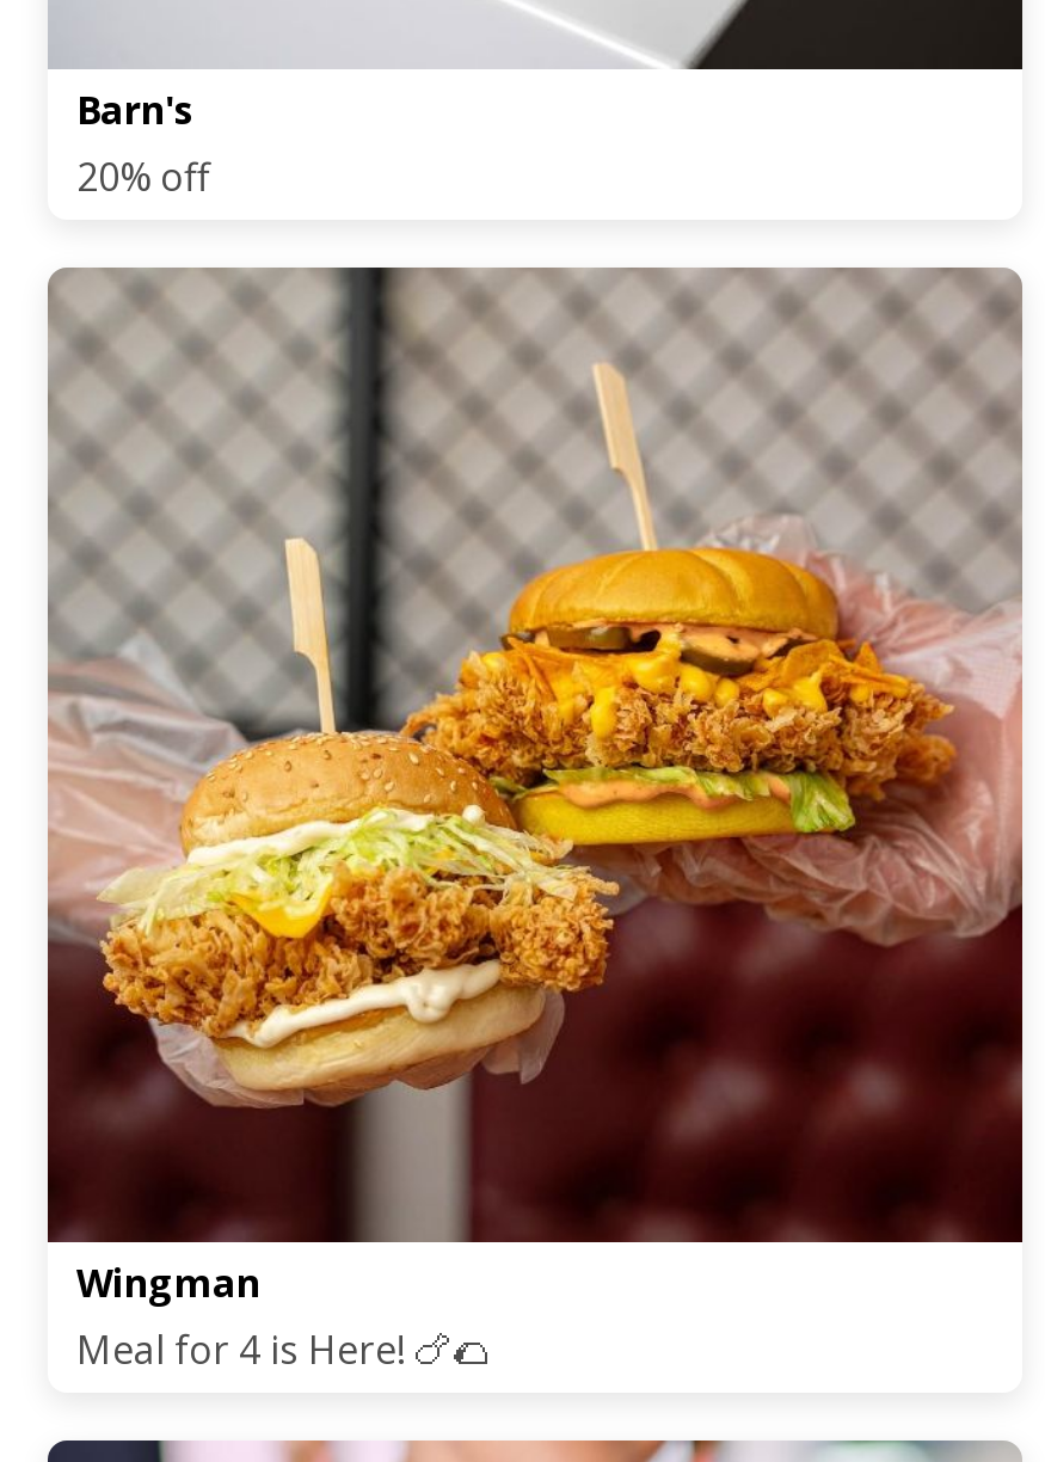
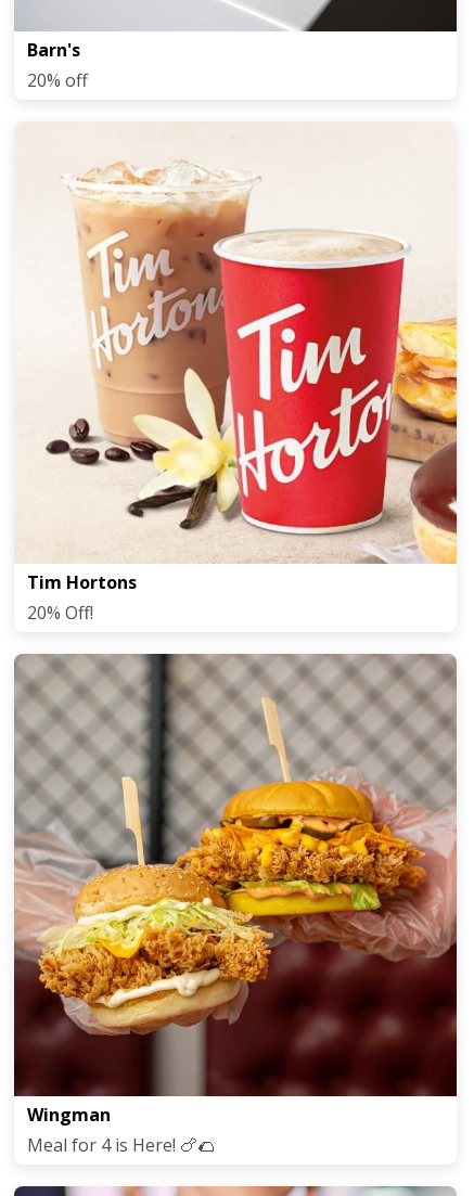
none -> [15,123,458,625] [image] | Tim Hortons | 20% Off!

